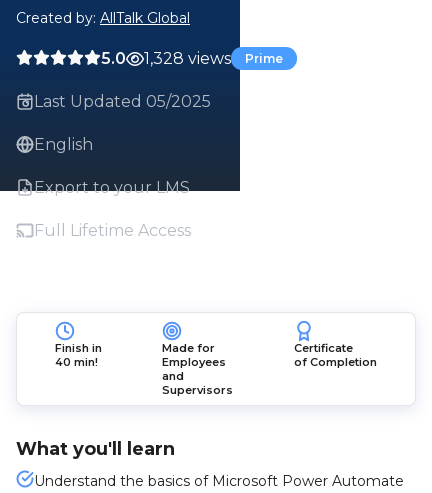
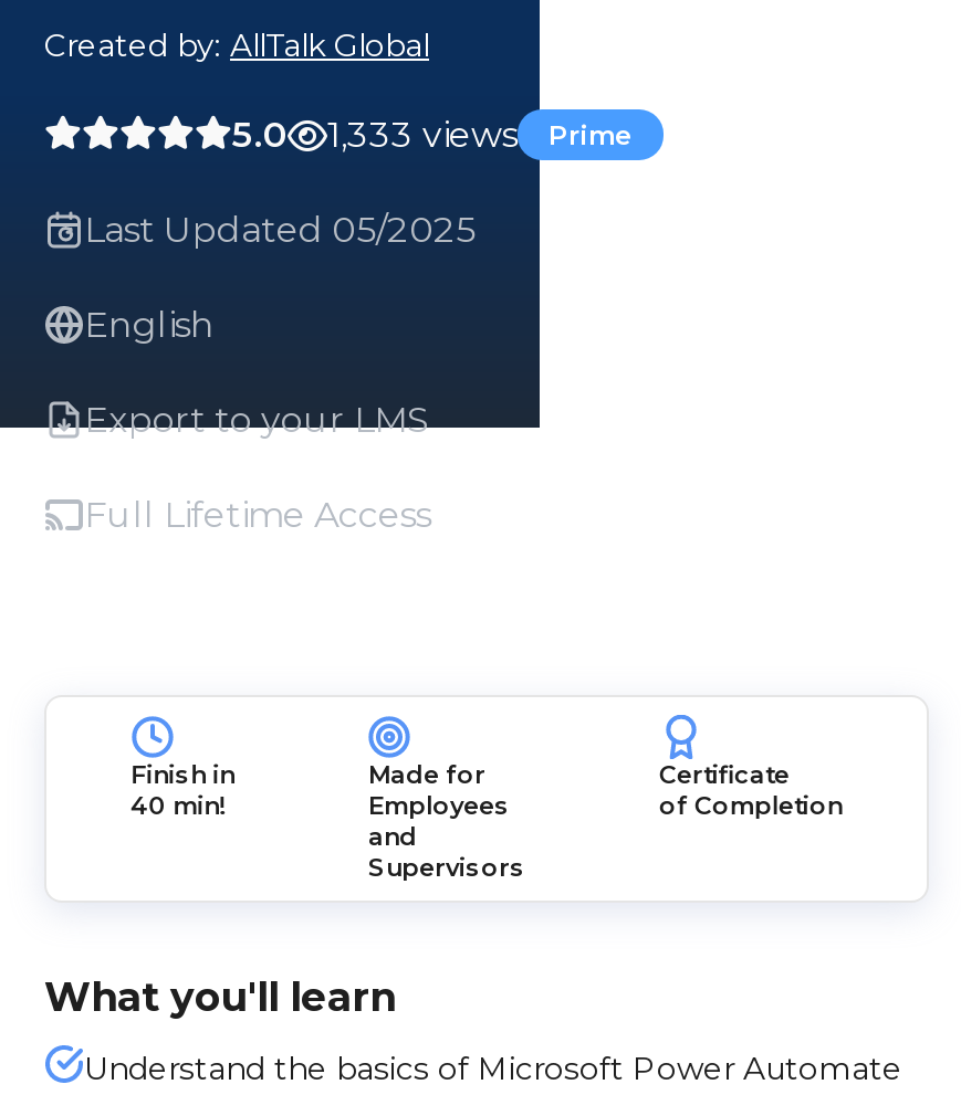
[101,49,283,68] 5.0 1,328 views Prime -> [232,114,633,156] 5.0 1,333 views Prime

